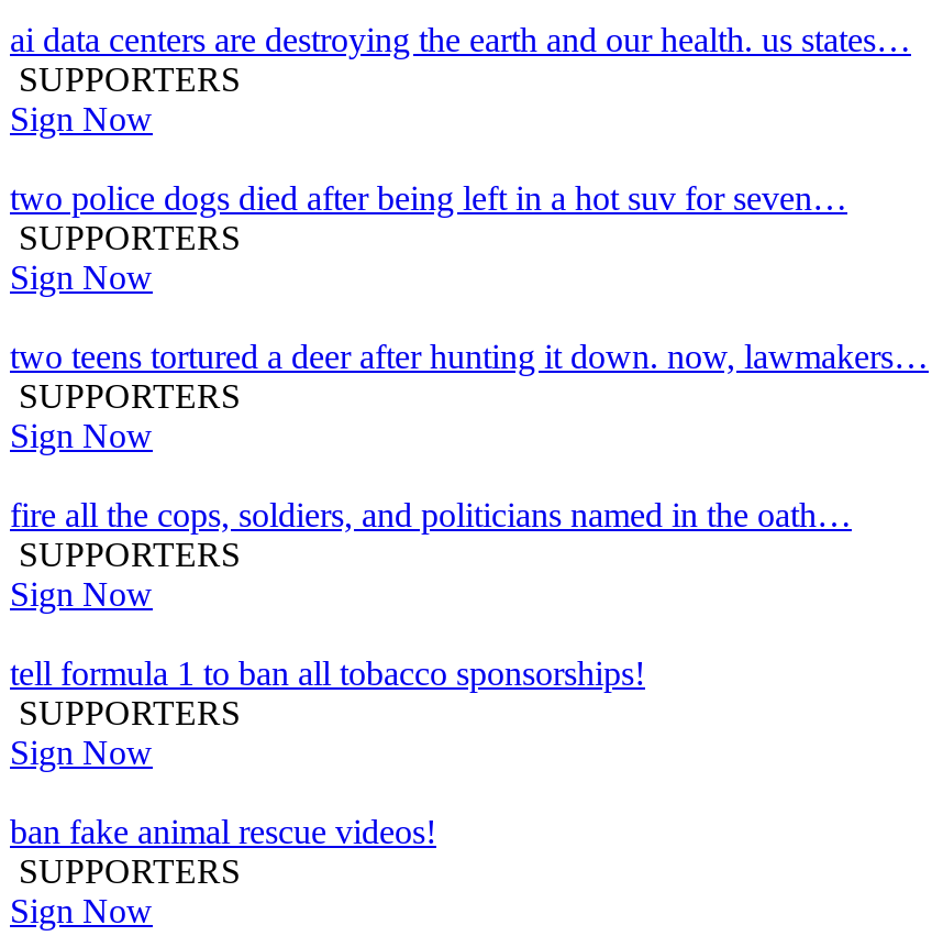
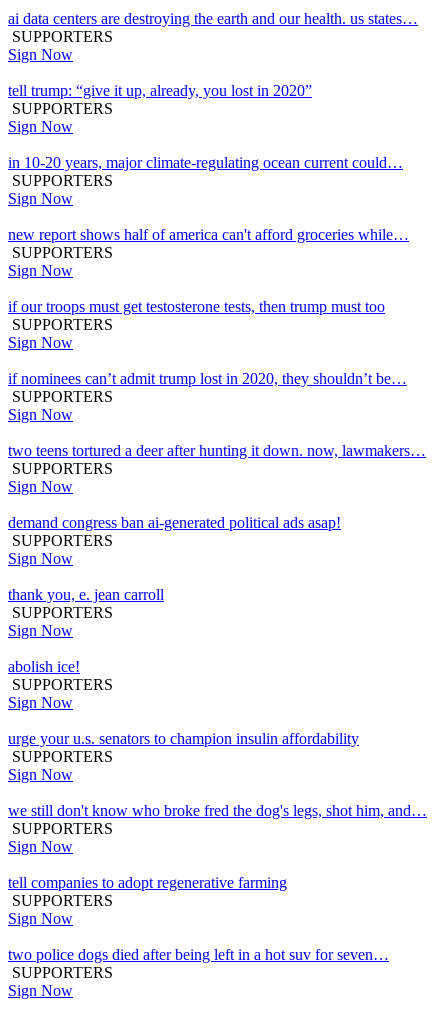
none -> [8,82,409,387] tell trump: “give it up, already, you lost in 2020” | SUPPORTERS | Sign Now | in 10-20 years, major climate-regulating ocean current could… | SUPPORTERS | Sign Now | new report shows half of america can't afford groceries while… | SUPPORTERS | Sign Now | if our troops must get testosterone tests, then trump must too | SUPPORTERS | Sign Now | if nominees can’t admit trump lost in 2020, they shouldn’t be…
moved [10,179,847,217] -> [8,946,389,963]: two police dogs died after being left in a hot suv for seven…
[10,496,852,533] fire all the cops, soldiers, and politicians named in the oath… -> [8,514,341,531] demand congress ban ai-generated political ads asap!
[10,654,645,692] tell formula 1 to ban all tobacco sponsorships! -> [8,586,164,603] thank you, e. jean carroll
[10,813,436,850] ban fake animal rescue videos! -> [8,658,427,927] abolish ice! | SUPPORTERS | Sign Now | urge your u.s. senators to champion insulin affordability | SUPPORTERS | Sign Now | we still don't know who broke fred the dog's legs, shot him, and… | SUPPORTERS | Sign Now | tell companies to adopt regenerative farming | SUPPORTERS | Sign Now

